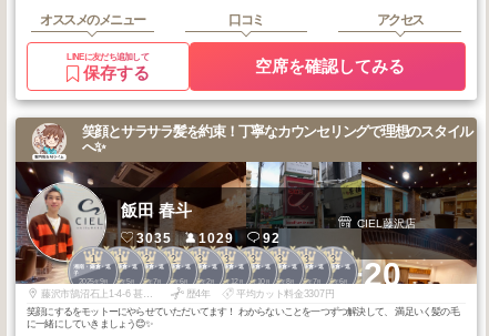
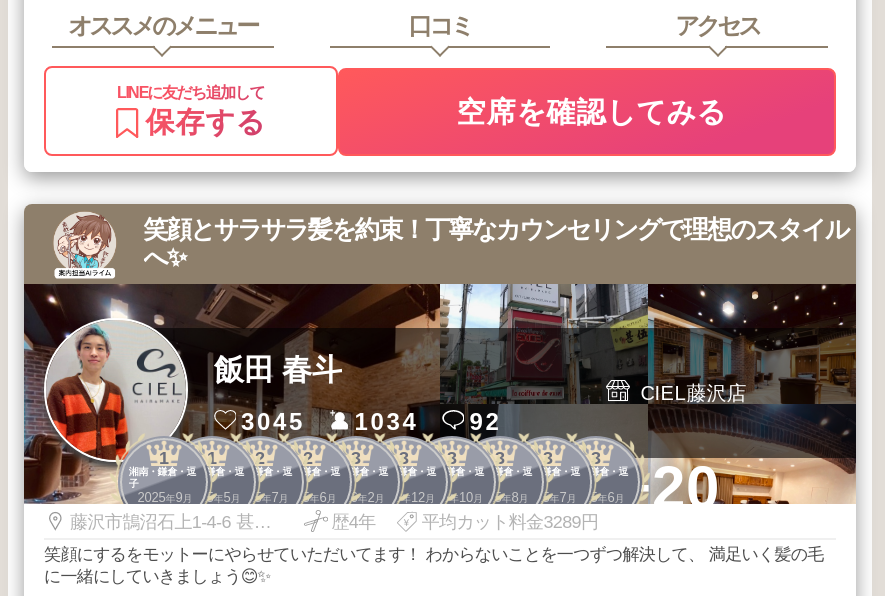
[136,231,171,247] 3035 -> [241,407,305,435] 3045
[199,231,234,247] 1029 -> [354,407,418,435] 1034
[236,289,334,300] 平均カット料金3307円 -> [422,511,598,531] 平均カット料金3289円

